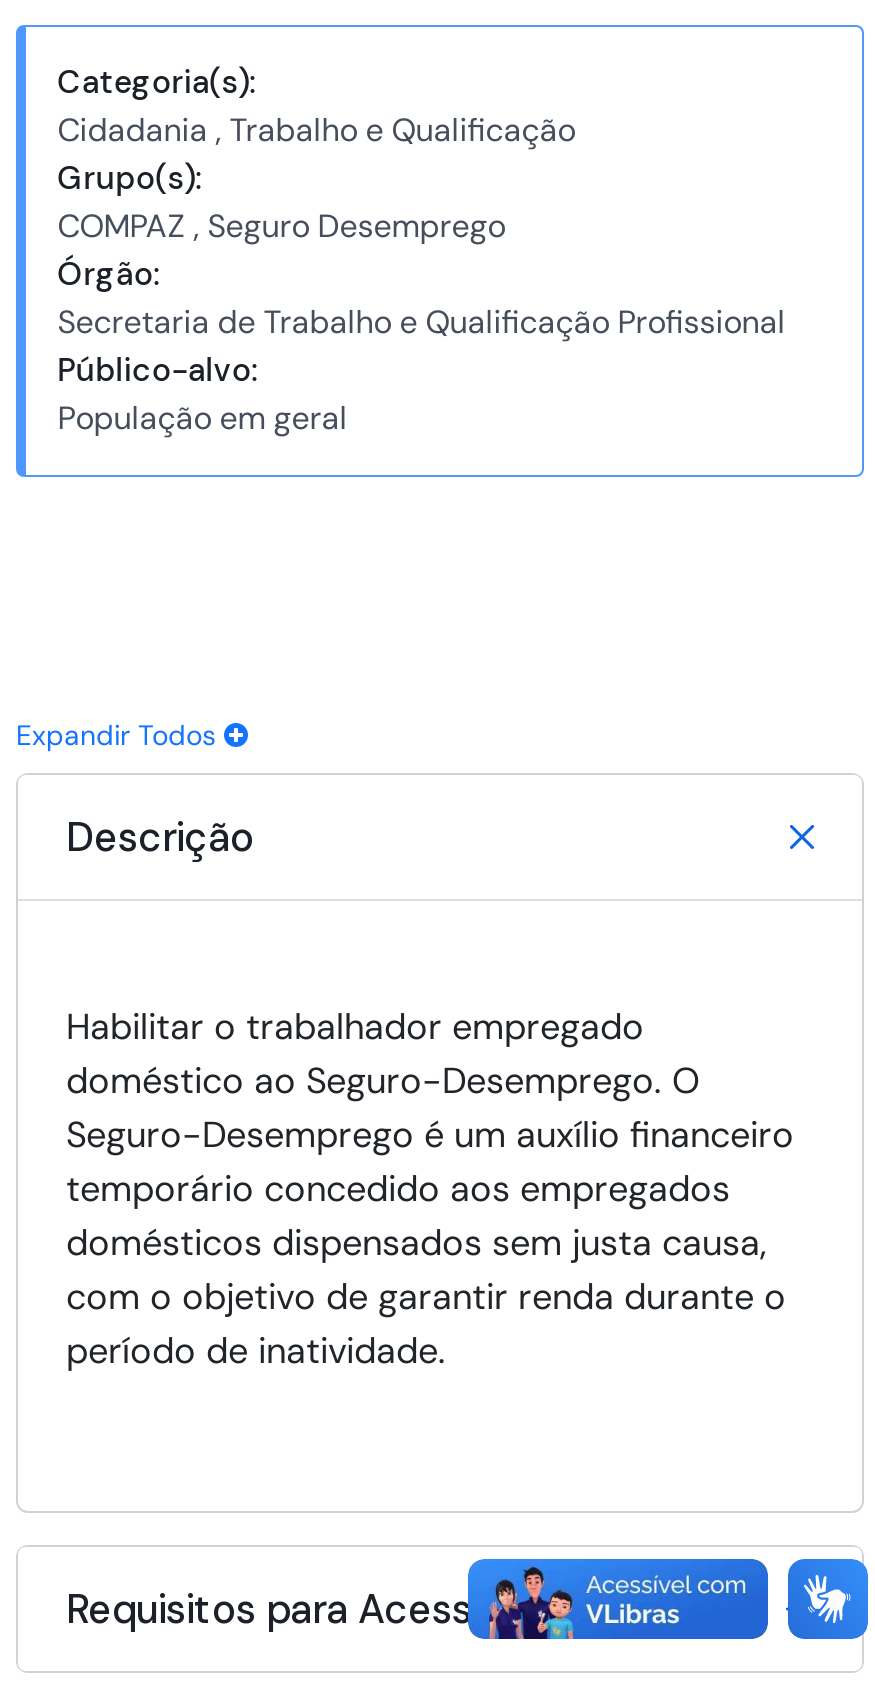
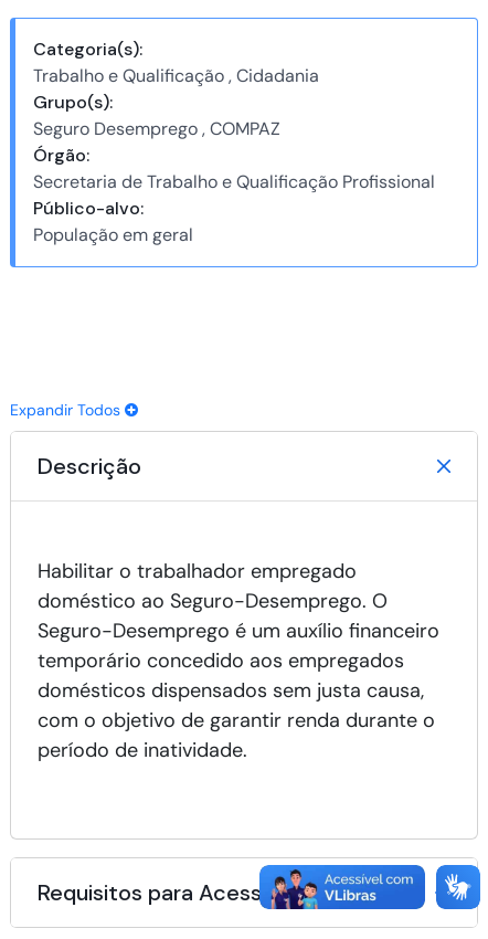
[58,109,576,151] Cidadania , Trabalho e Qualificação -> [33,64,319,87] Trabalho e Qualificação , Cidadania
[58,205,506,247] COMPAZ , Seguro Desemprego -> [33,117,280,141] Seguro Desemprego , COMPAZ

